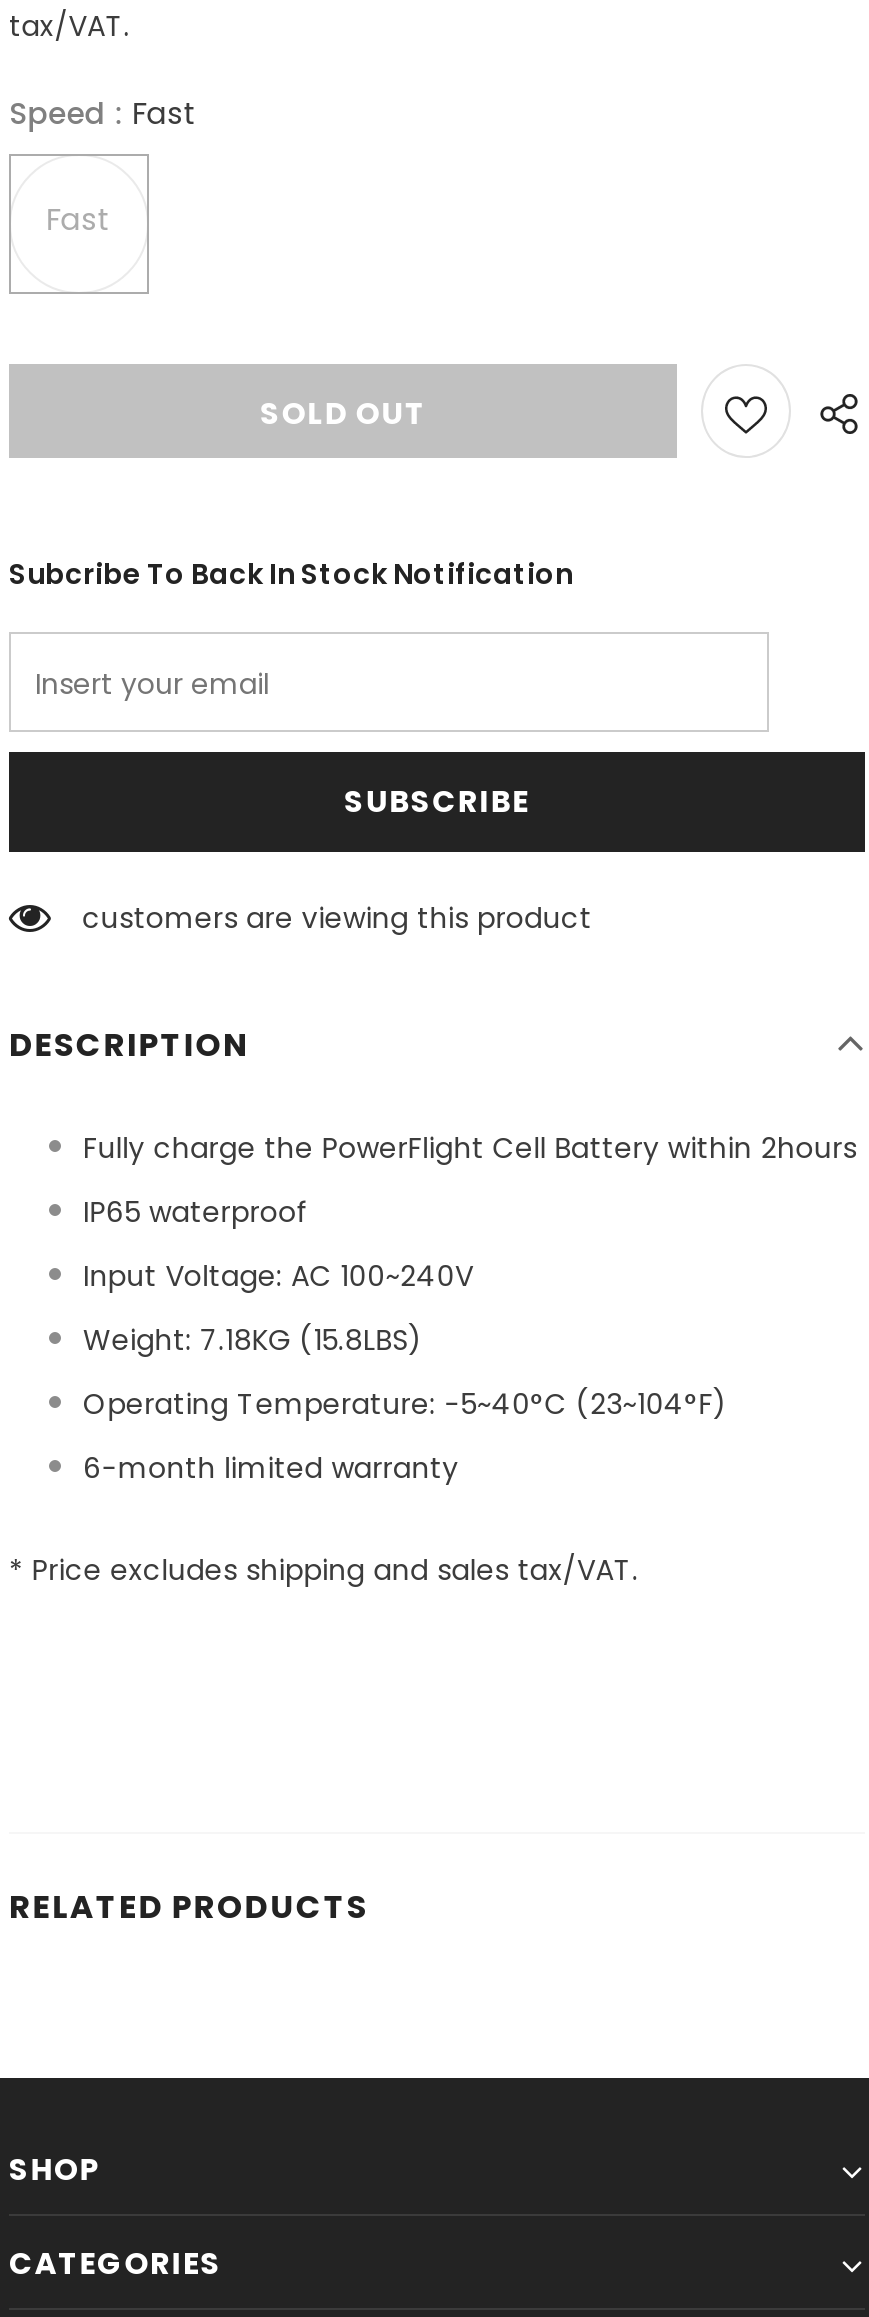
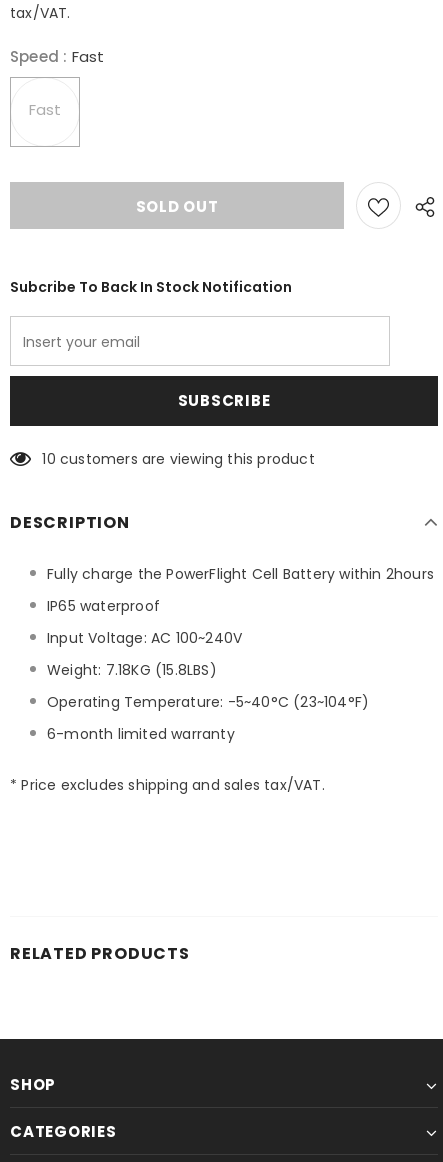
[82,899,592,939] customers are viewing this product -> [42,449,315,469] 10 customers are viewing this product

